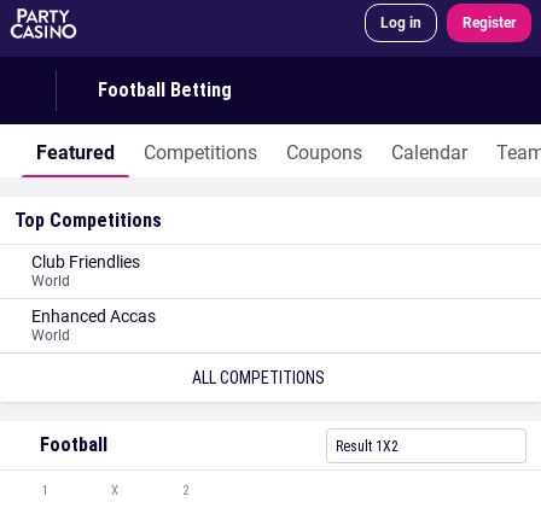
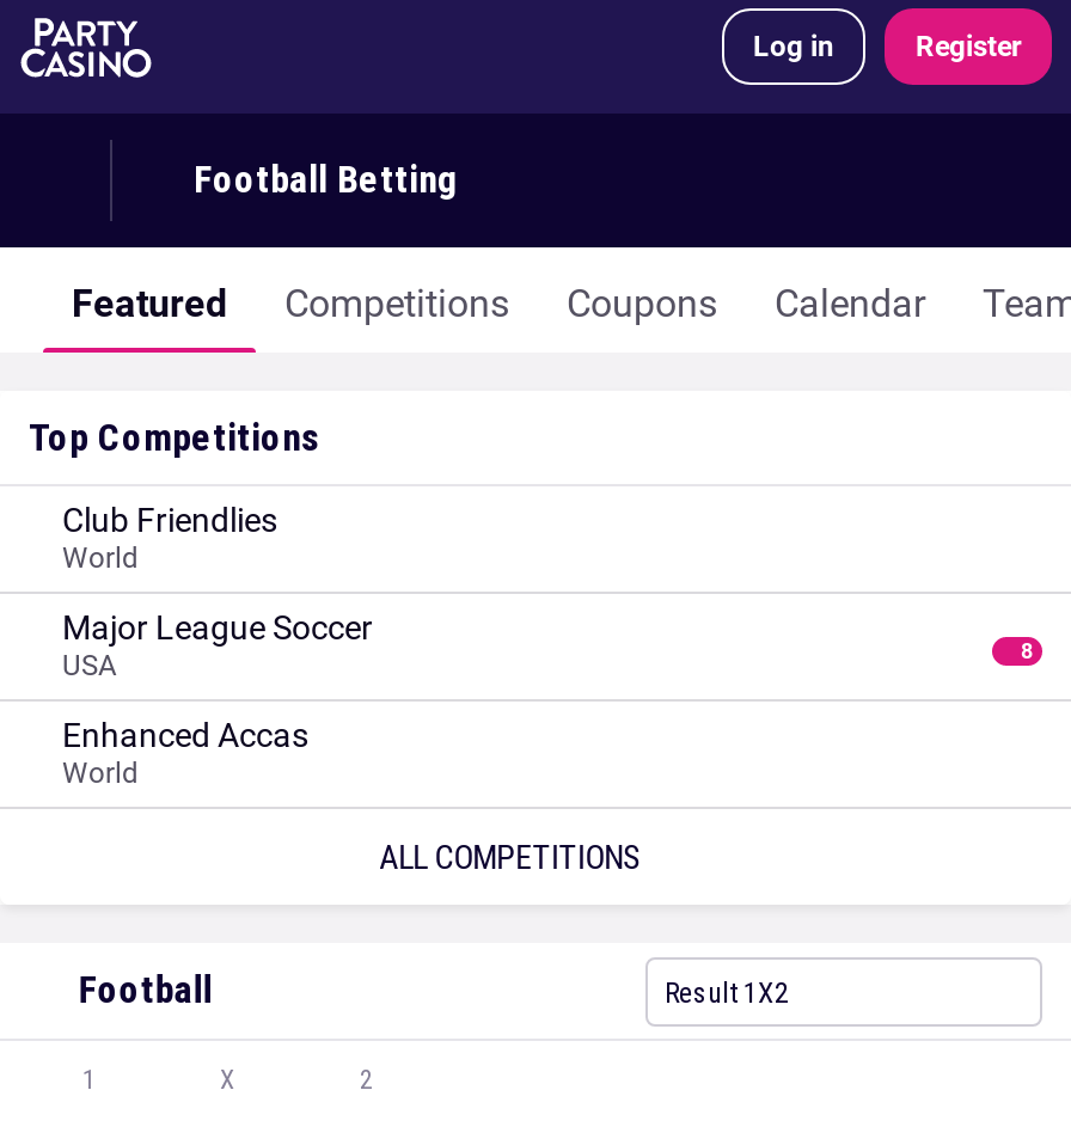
none -> [62,608,1033,682] Major League Soccer | USA | 8

